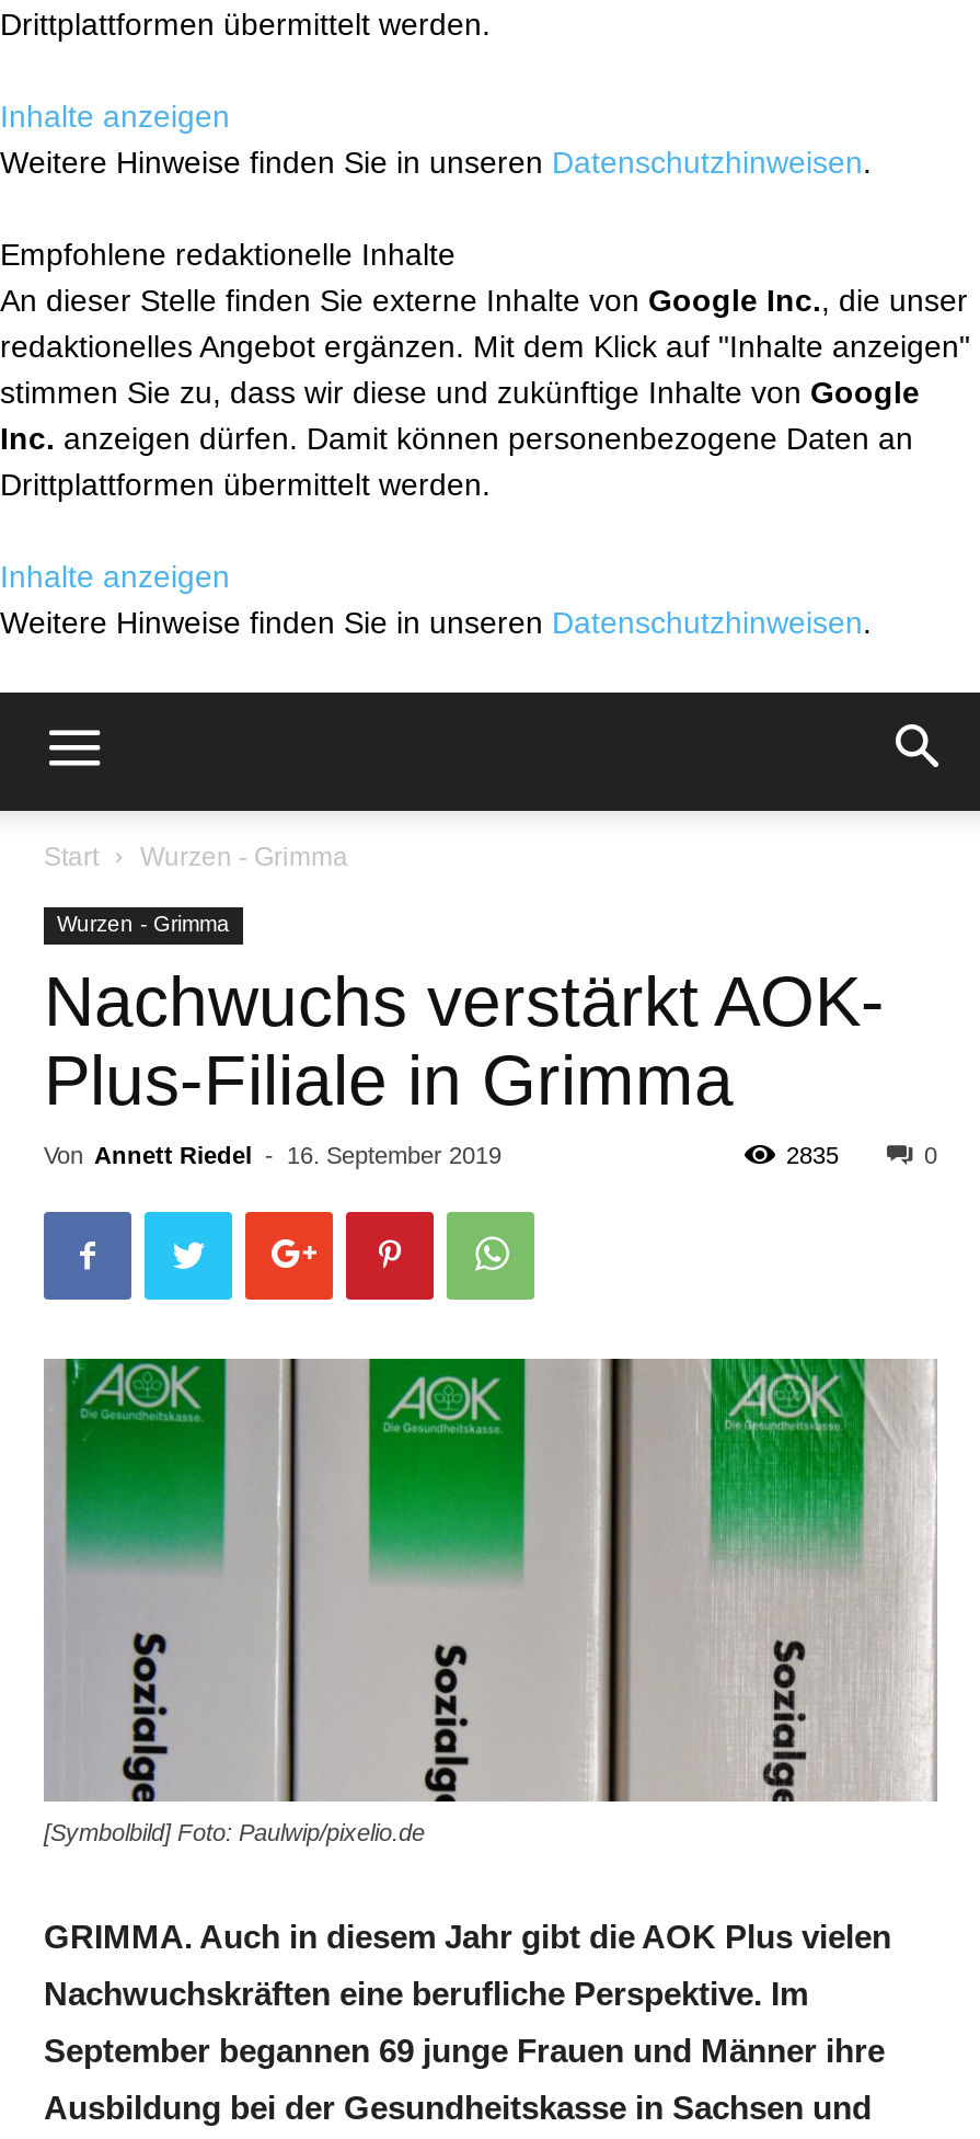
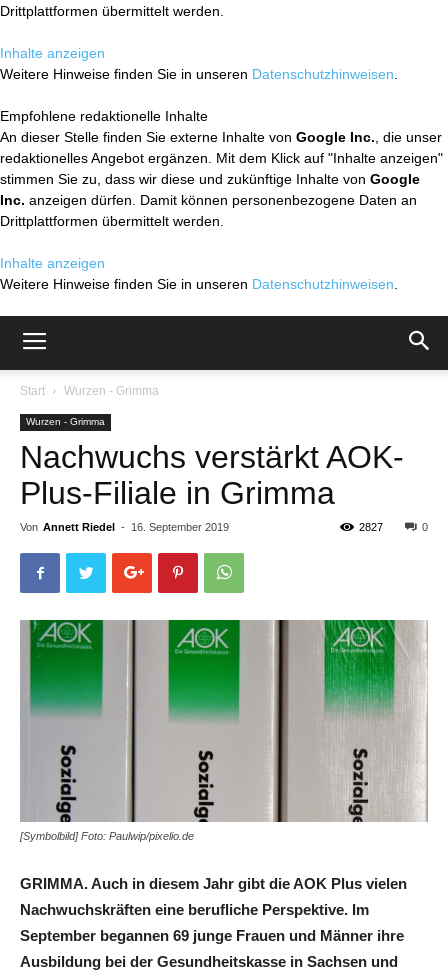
[786,1142,839,1168] 2835 -> [359,521,383,533] 2827

